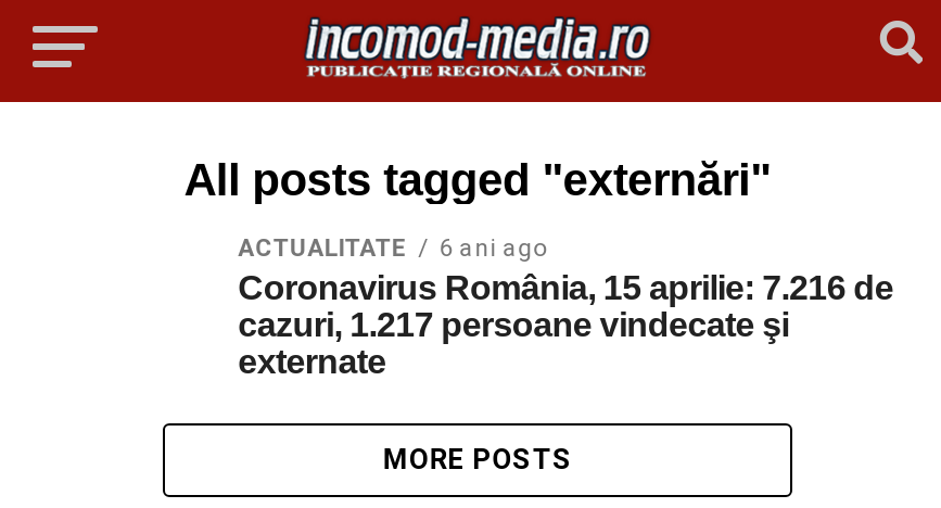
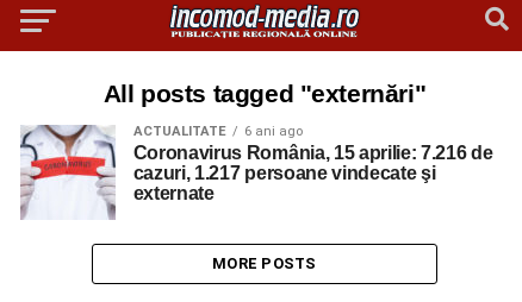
none -> [19,124,117,220] [image]

